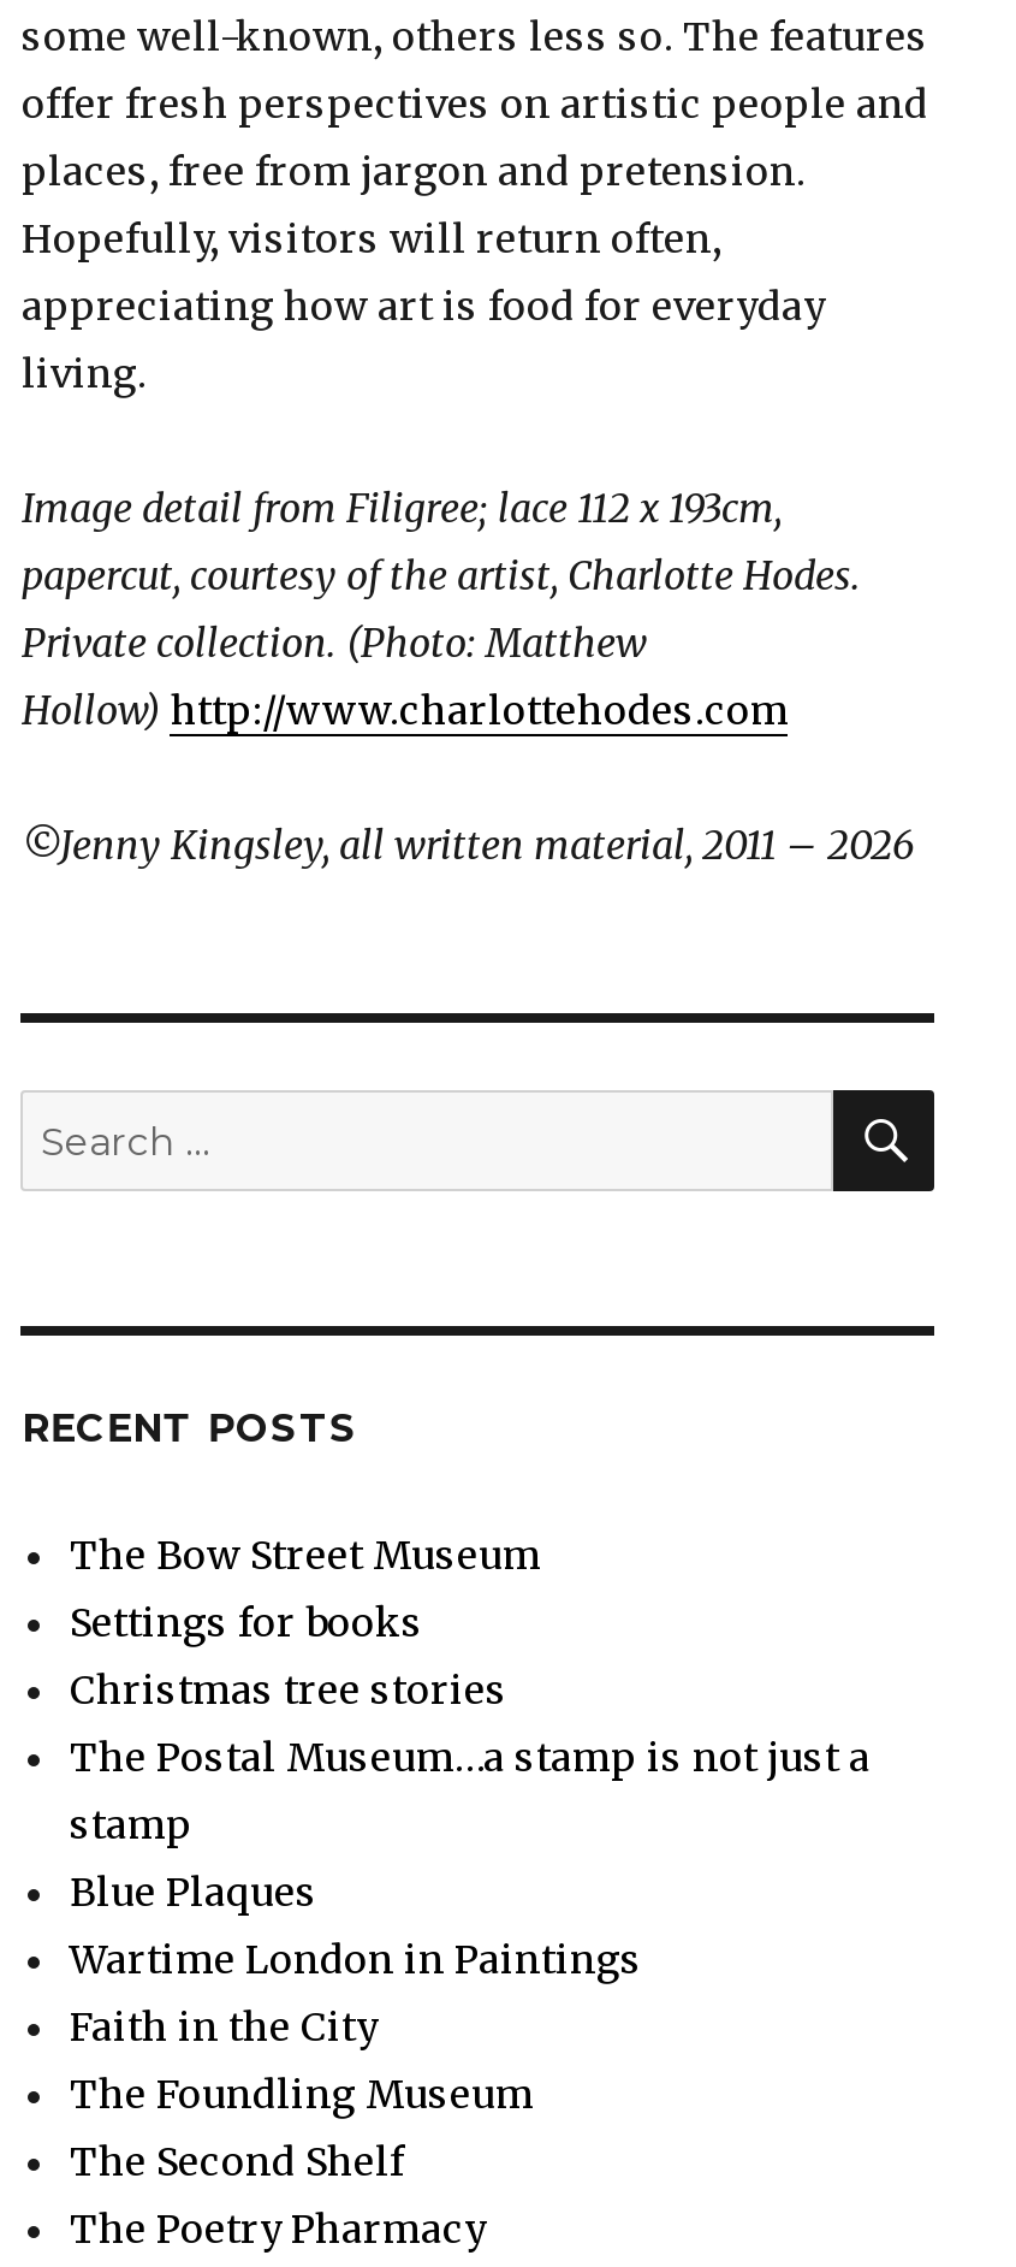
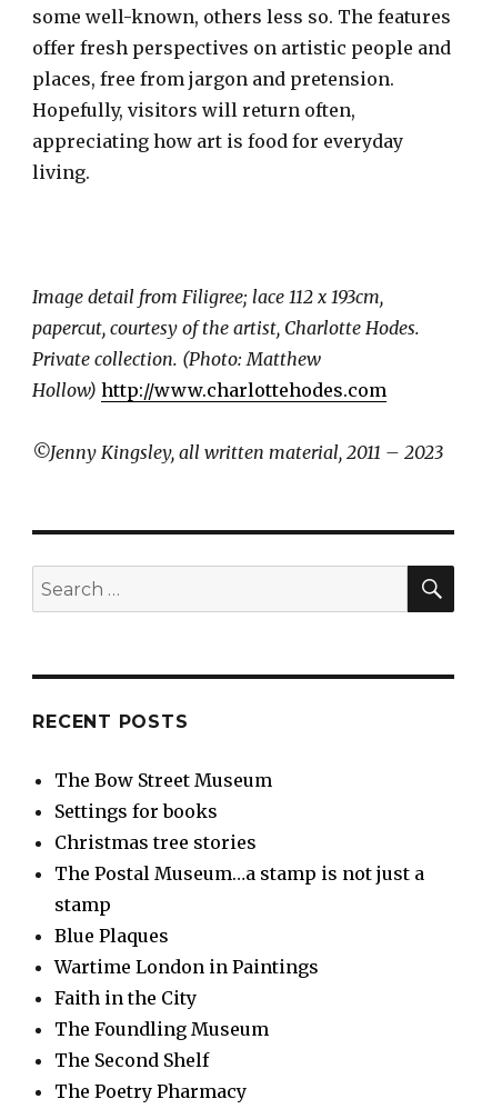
[22,821,914,869] ©Jenny Kingsley, all written material, 2011 – 2026 -> [33,441,444,464] ©Jenny Kingsley, all written material, 2011 – 2023

